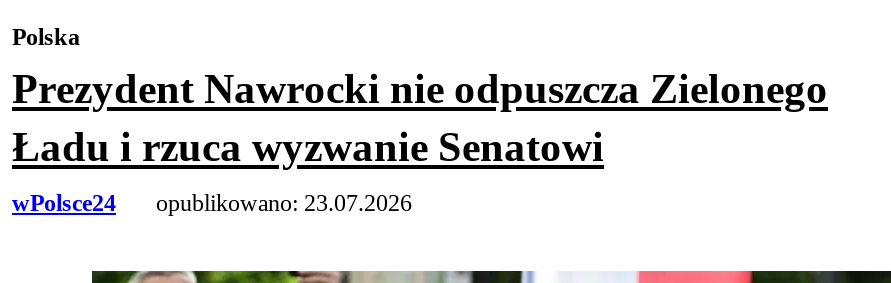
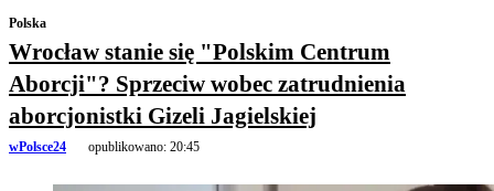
[12,65,828,171] Prezydent Nawrocki nie odpuszcza Zielonego | Ładu i rzuca wyzwanie Senatowi -> [9,39,406,129] Wrocław stanie się "Polskim Centrum | Aborcji"? Sprzeciw wobec zatrudnienia | aborcjonistki Gizeli Jagielskiej
[156,189,412,217] opublikowano: 23.07.2026 -> [88,139,200,155] opublikowano: 20:45

